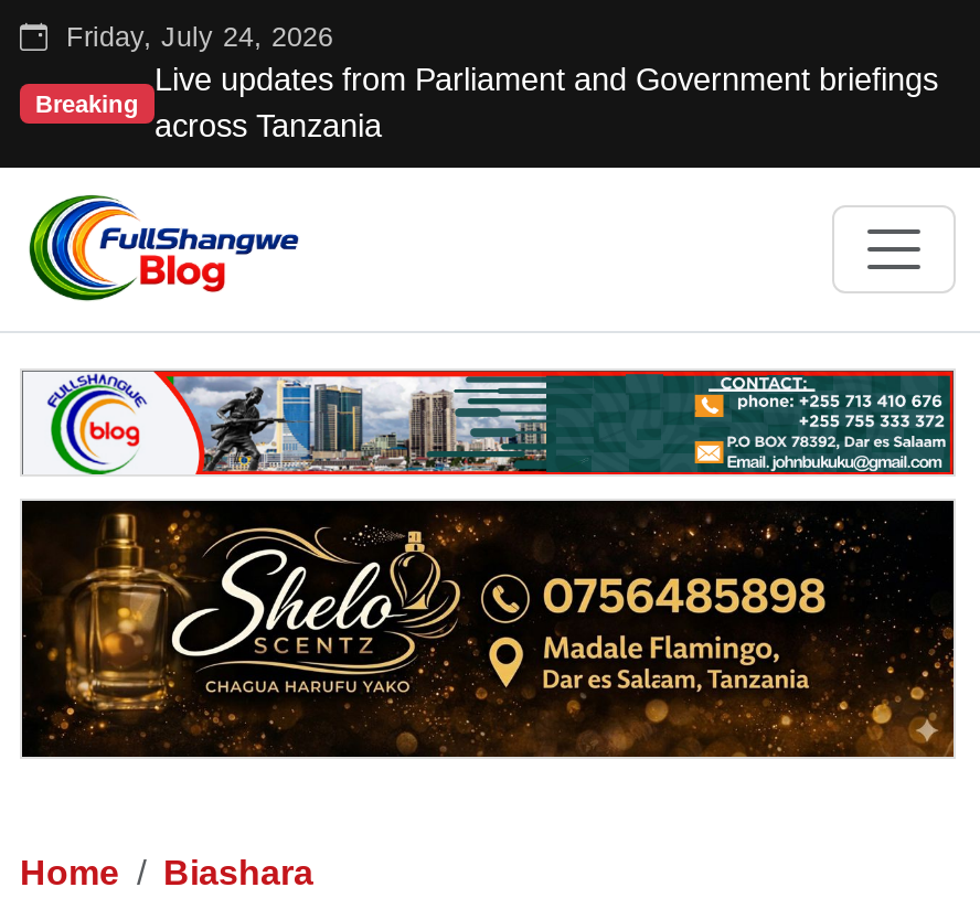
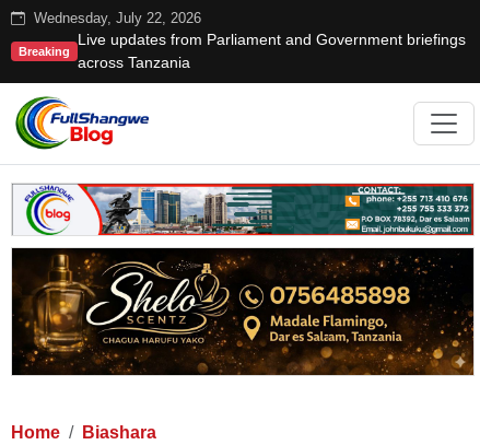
[57,22,333,53] Friday, July 24, 2026 -> [30,11,201,26] Wednesday, July 22, 2026

